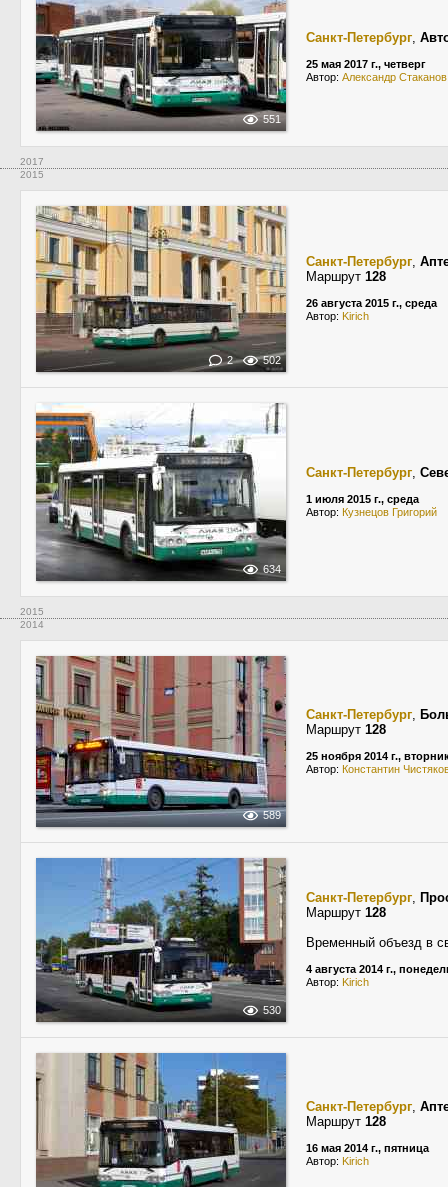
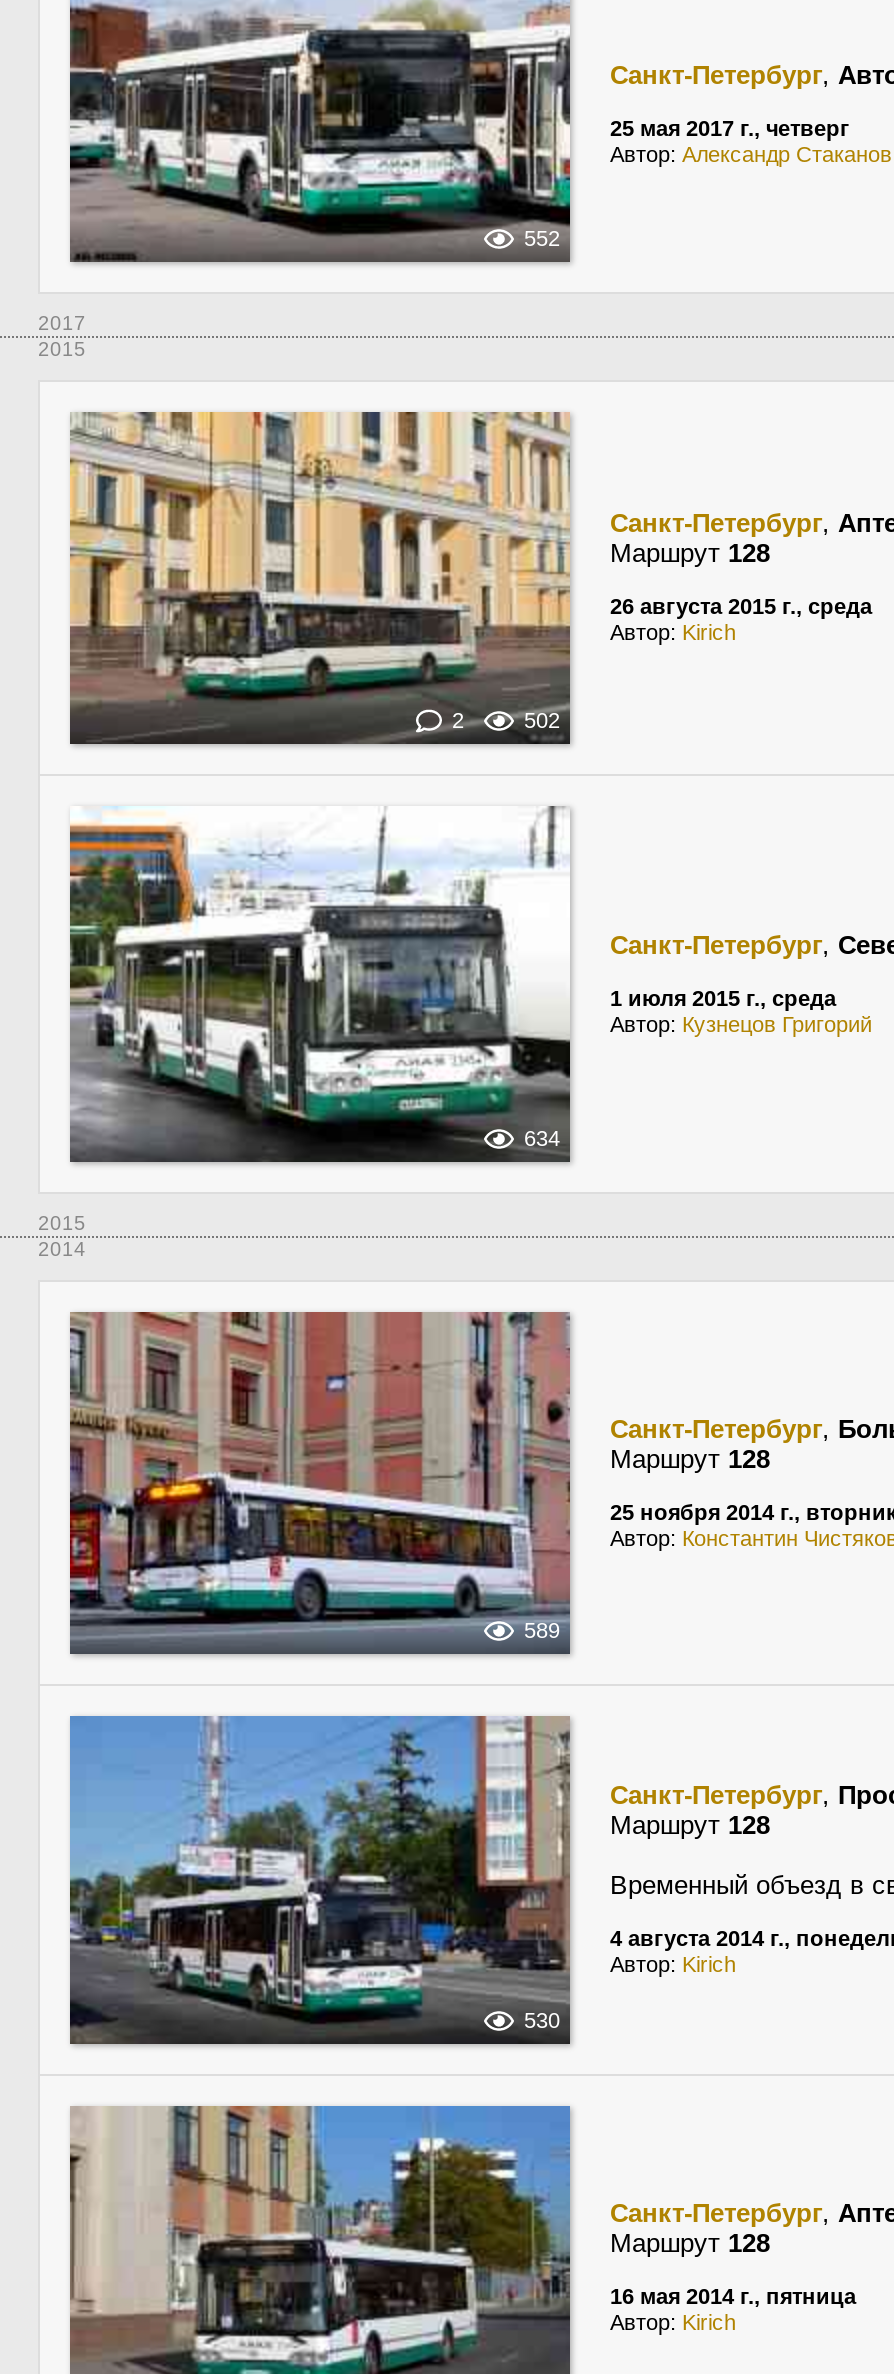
[263,113,281,125] 551 -> [524,226,560,250] 552

